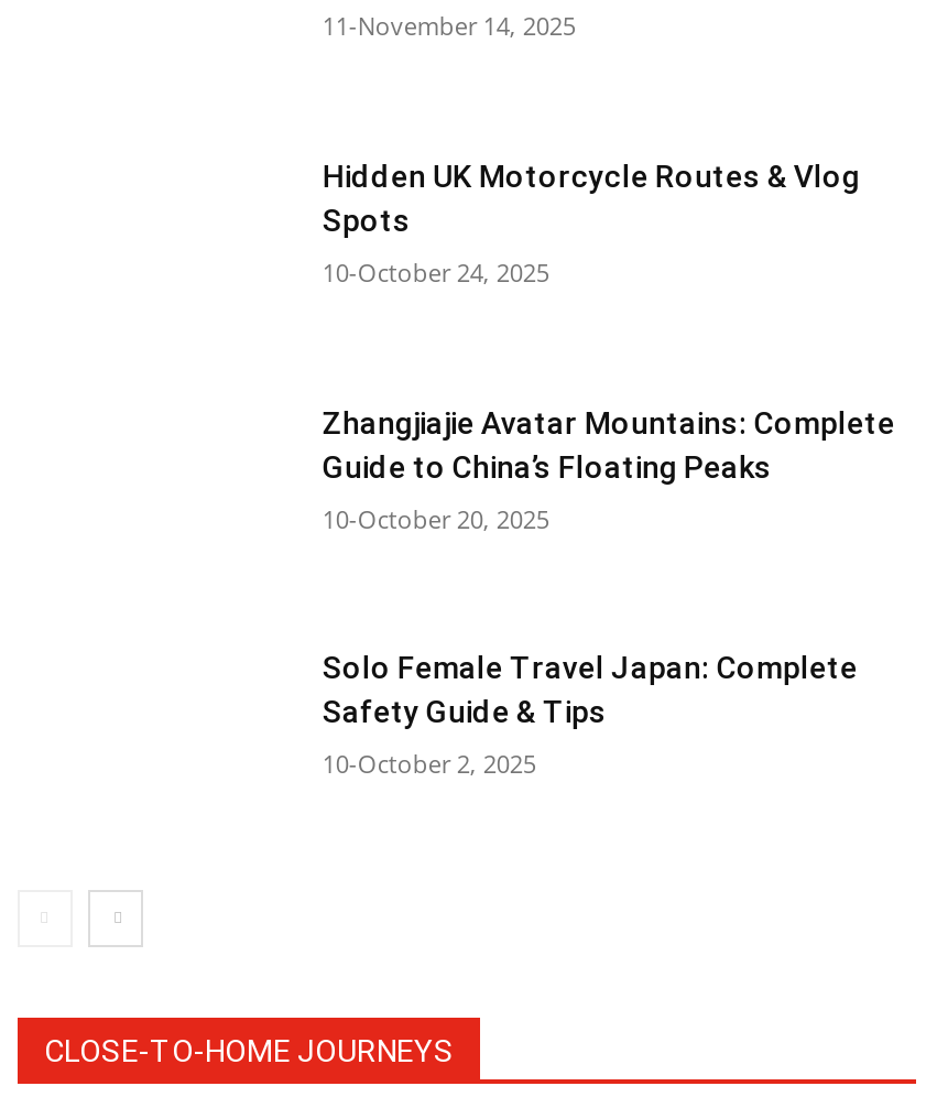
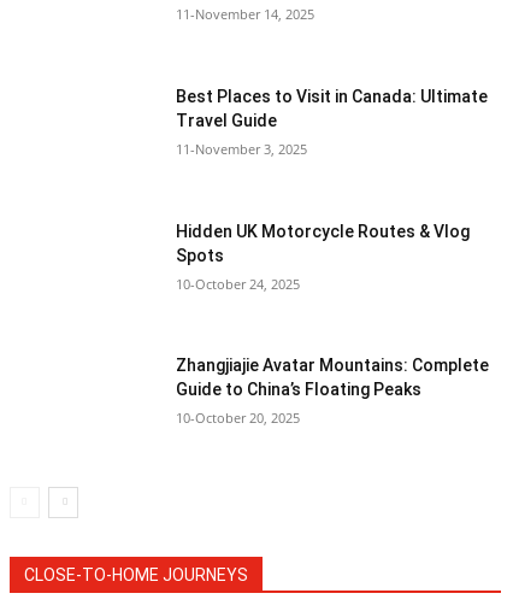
none -> [176,87,488,158] Best Places to Visit in Canada: Ultimate | Travel Guide | 11-November 3, 2025
moved [322,159,895,535] -> [176,222,489,427]: Hidden UK Motorcycle Routes & Vlog | Spots | 10-October 24, 2025 | Zhangjiajie Avatar Mountains: Complete | Guide to China’s Floating Peaks | 10-October 20, 2025
[322,651,858,781] Solo Female Travel Japan: Complete | Safety Guide & Tips | 10-October 2, 2025 -> none

